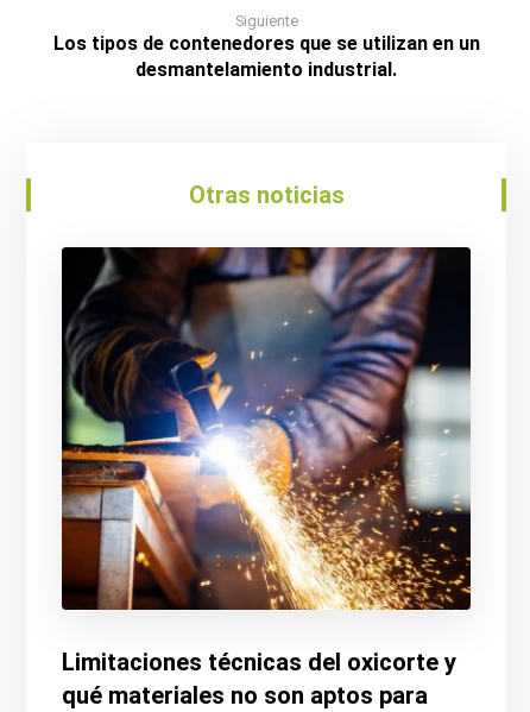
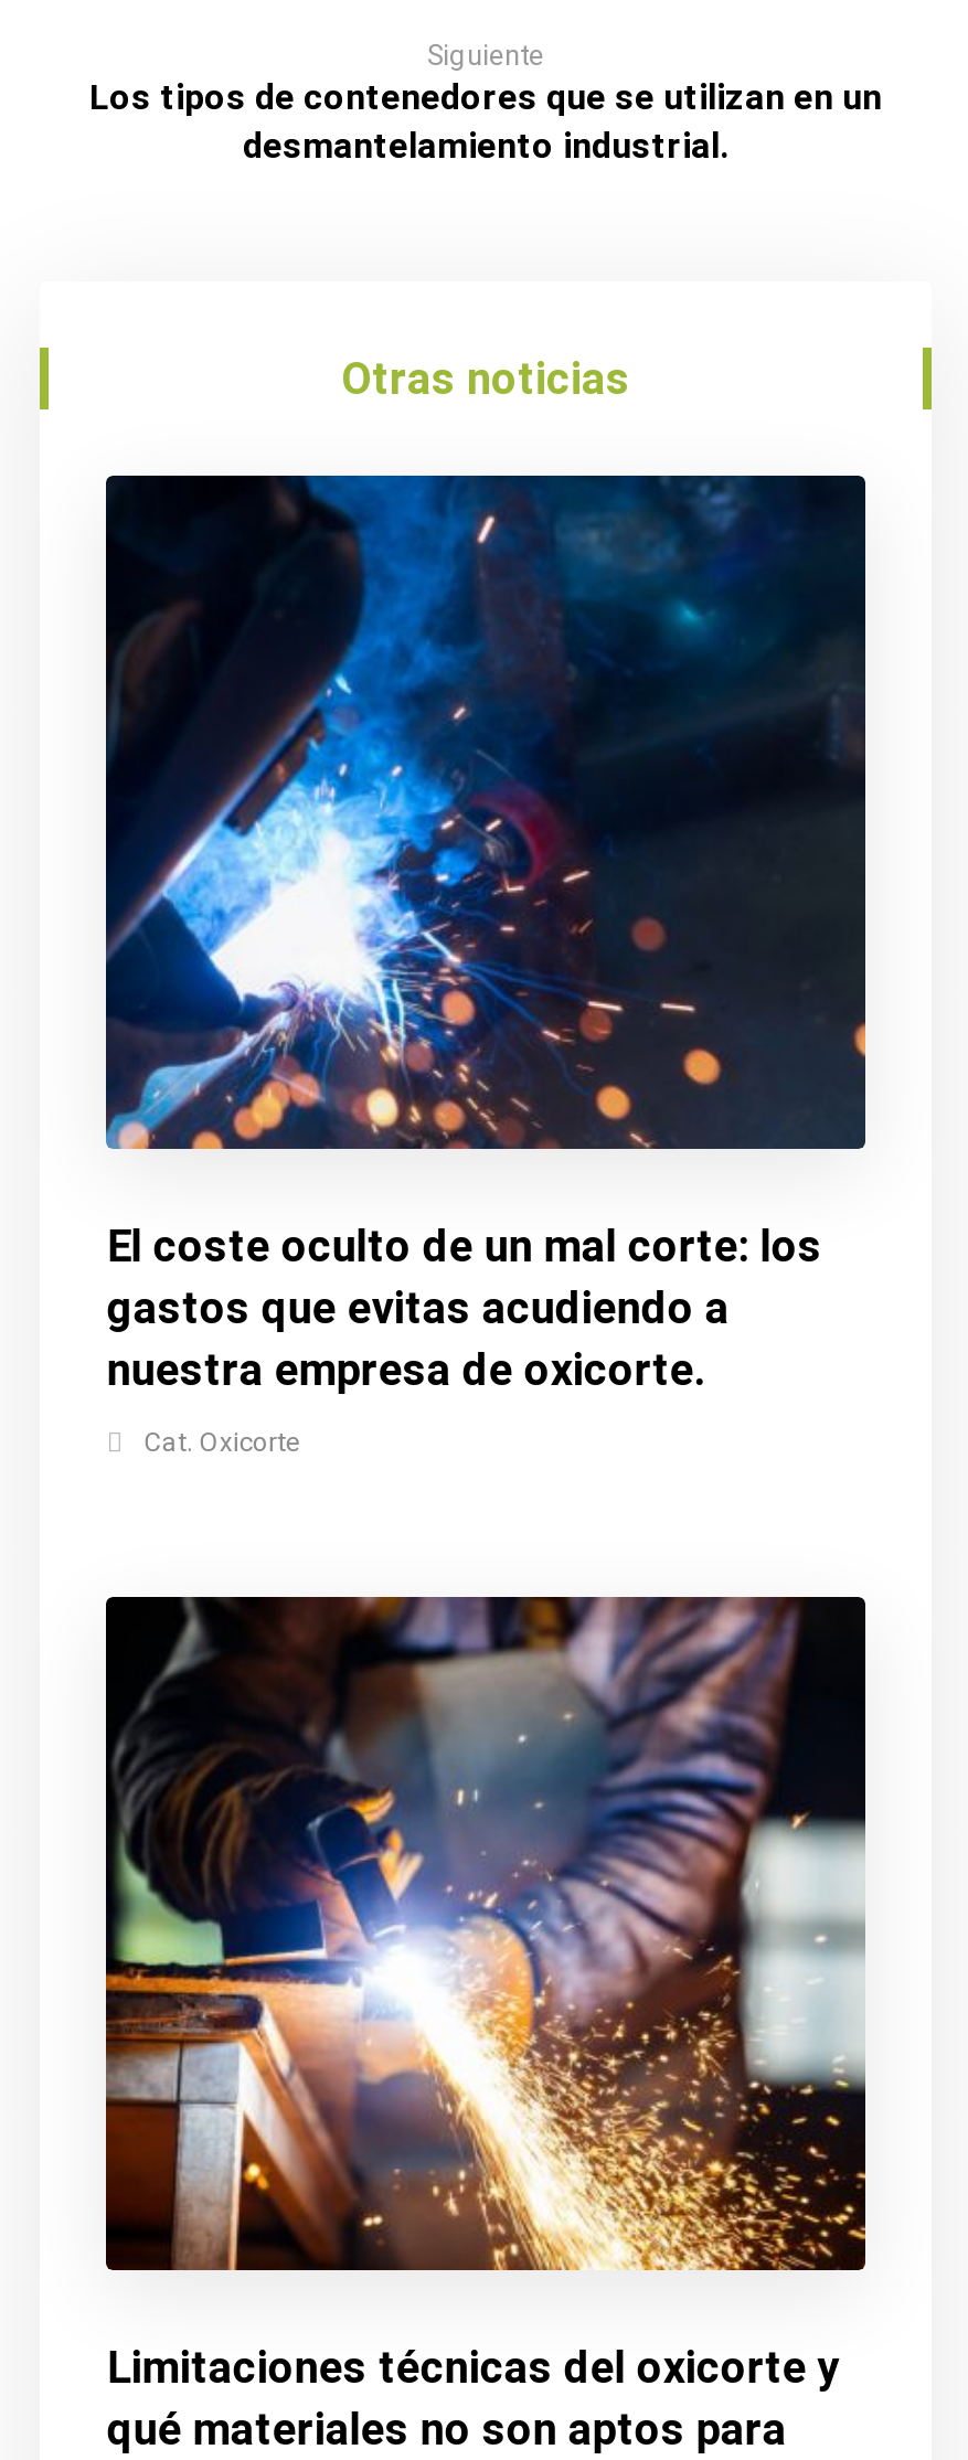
none -> [104,473,868,1457] [image] | El coste oculto de un mal corte: los | gastos que evitas acudiendo a | nuestra empresa de oxicorte. | Cat. Oxicorte

